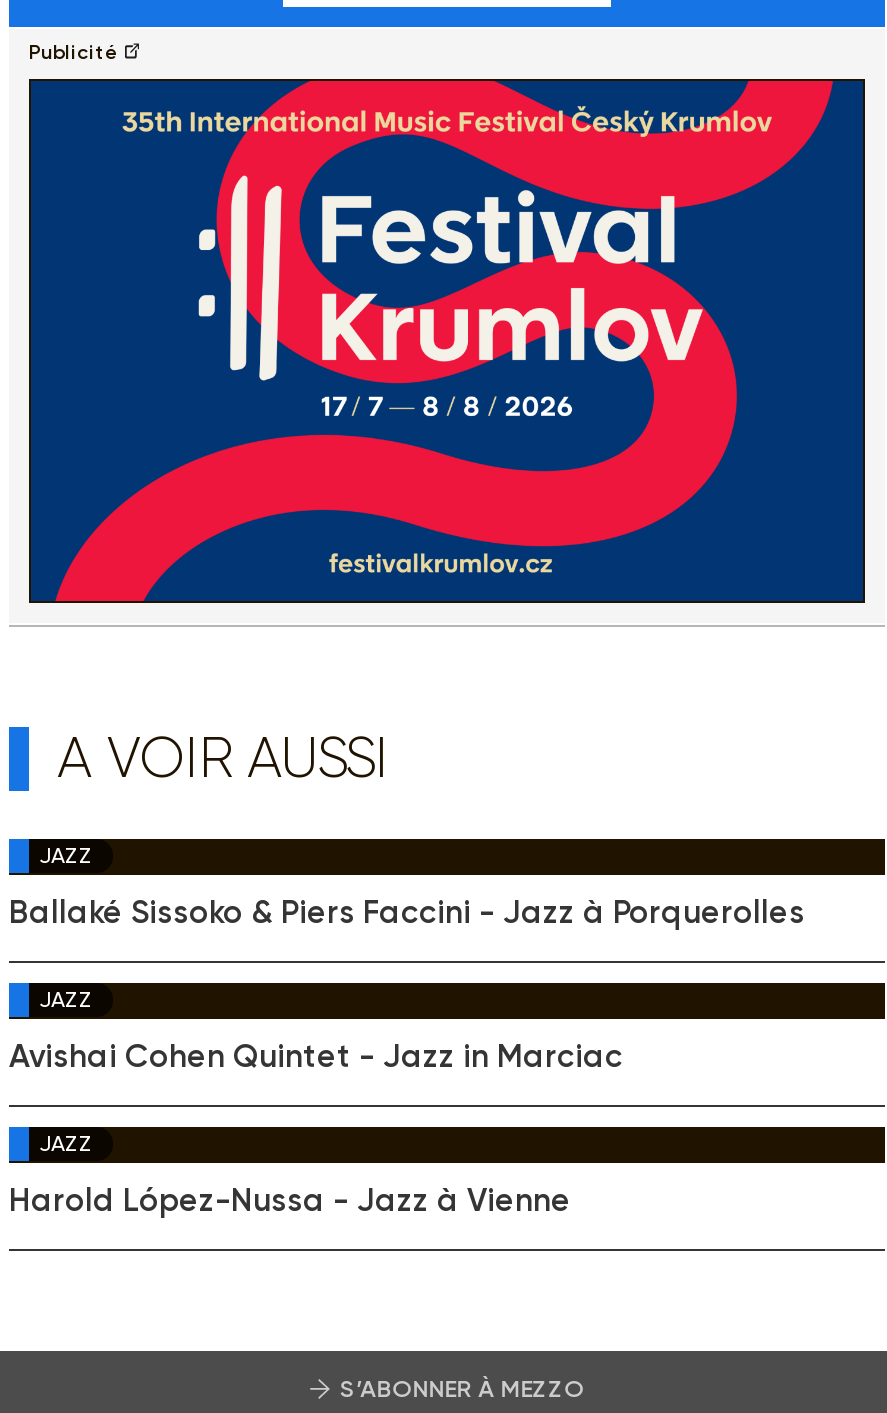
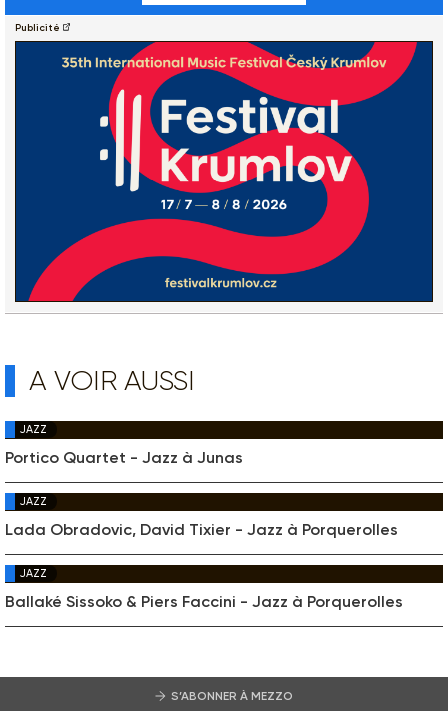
none -> [5,448,243,467] Portico Quartet - Jazz à Junas
moved [9,893,805,931] -> [5,592,403,611]: Ballaké Sissoko & Piers Faccini - Jazz à Porquerolles
[9,1037,623,1075] Avishai Cohen Quintet - Jazz in Marciac -> [5,520,398,539] Lada Obradovic, David Tixier - Jazz à Porquerolles
[9,1181,571,1219] Harold López-Nussa - Jazz à Vienne -> none

